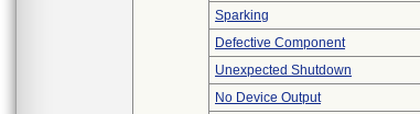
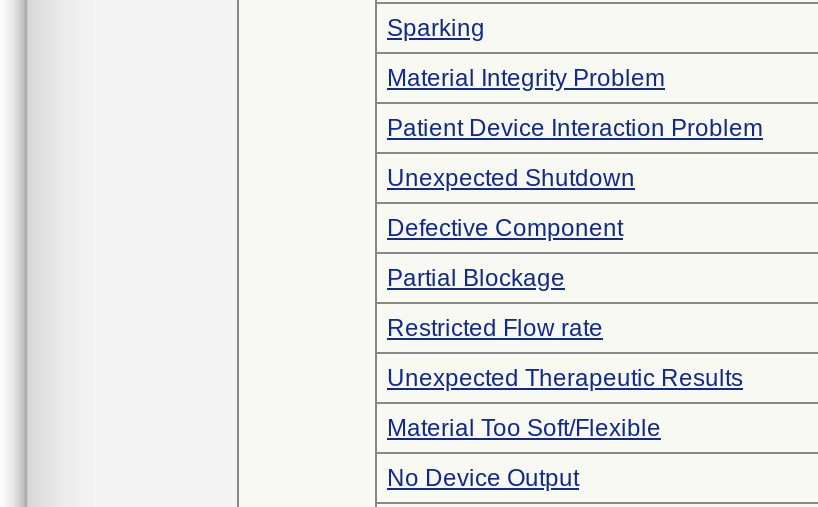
none -> [387,64,763,142] Material Integrity Problem | Patient Device Interaction Problem
none -> [387,264,743,442] Partial Blockage | Restricted Flow rate | Unexpected Therapeutic Results | Material Too Soft/Flexible
moved [215,62,352,78] -> [387,164,635,192]: Unexpected Shutdown

